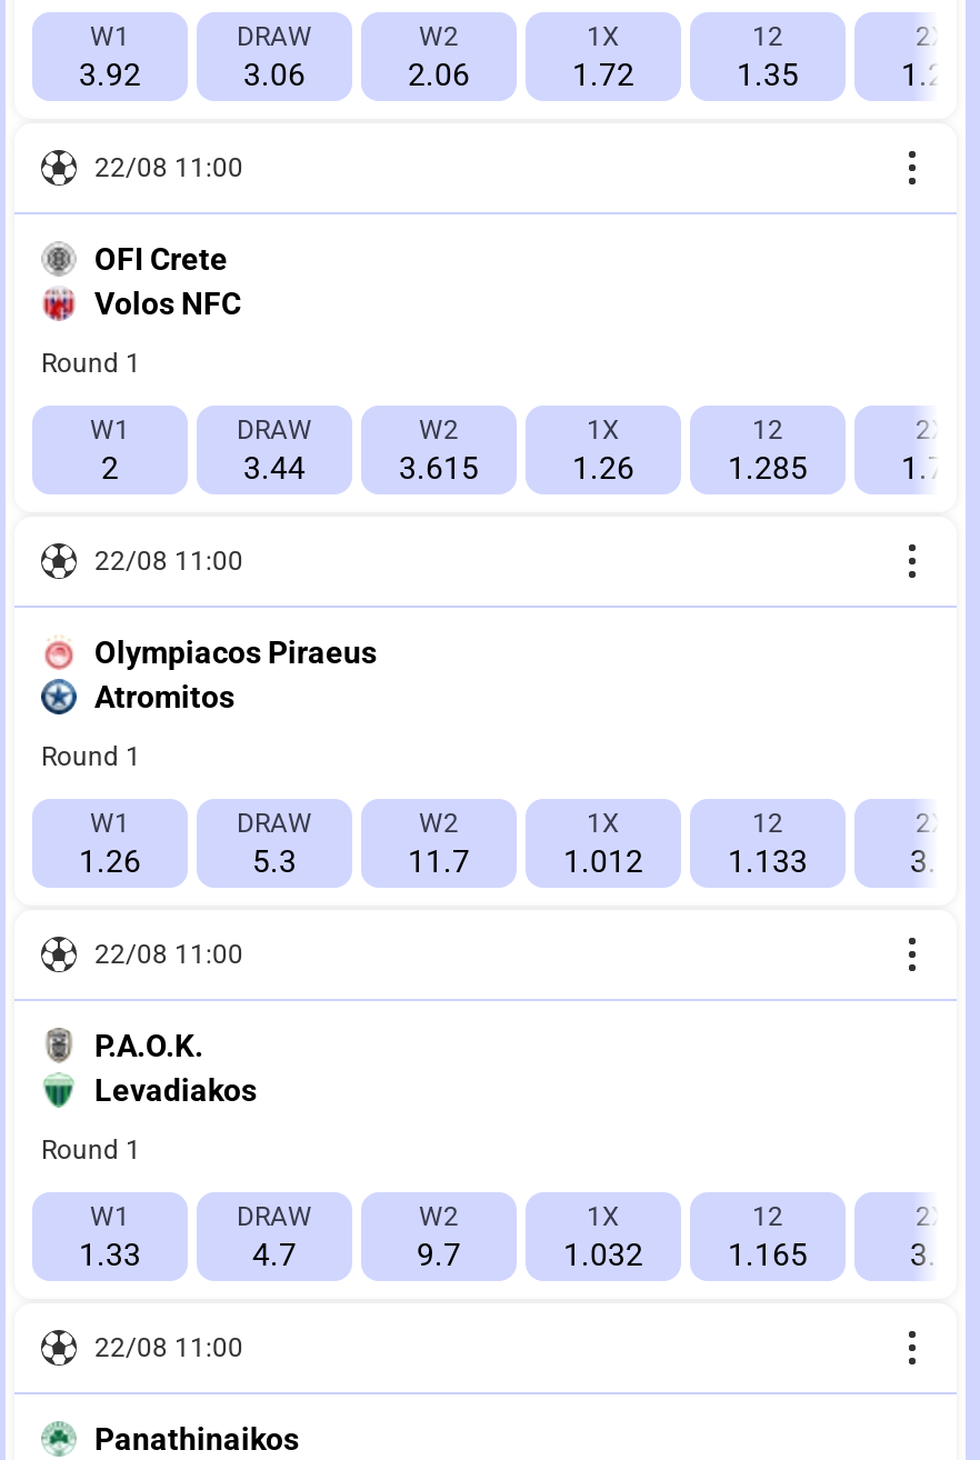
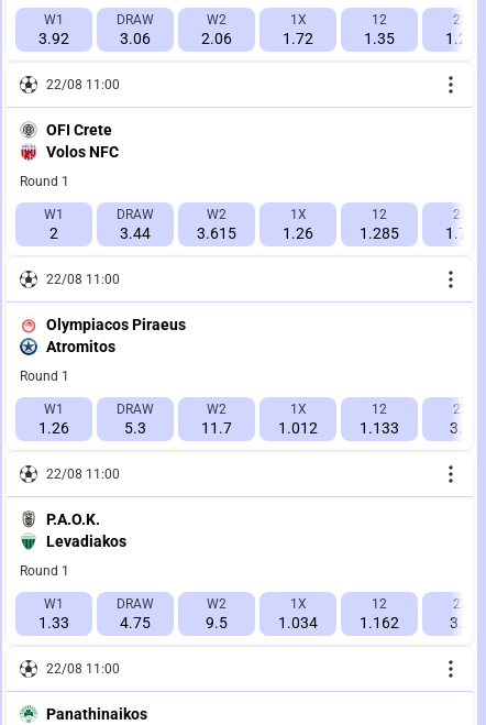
[252,1236,297,1271] 4.7 -> [120,614,151,631] 4.75
[417,1236,461,1271] 9.7 -> [206,614,228,631] 9.5
[563,1236,643,1271] 1.032 -> [278,614,318,631] 1.034
[728,1236,808,1271] 1.165 -> [360,614,399,631] 1.162

